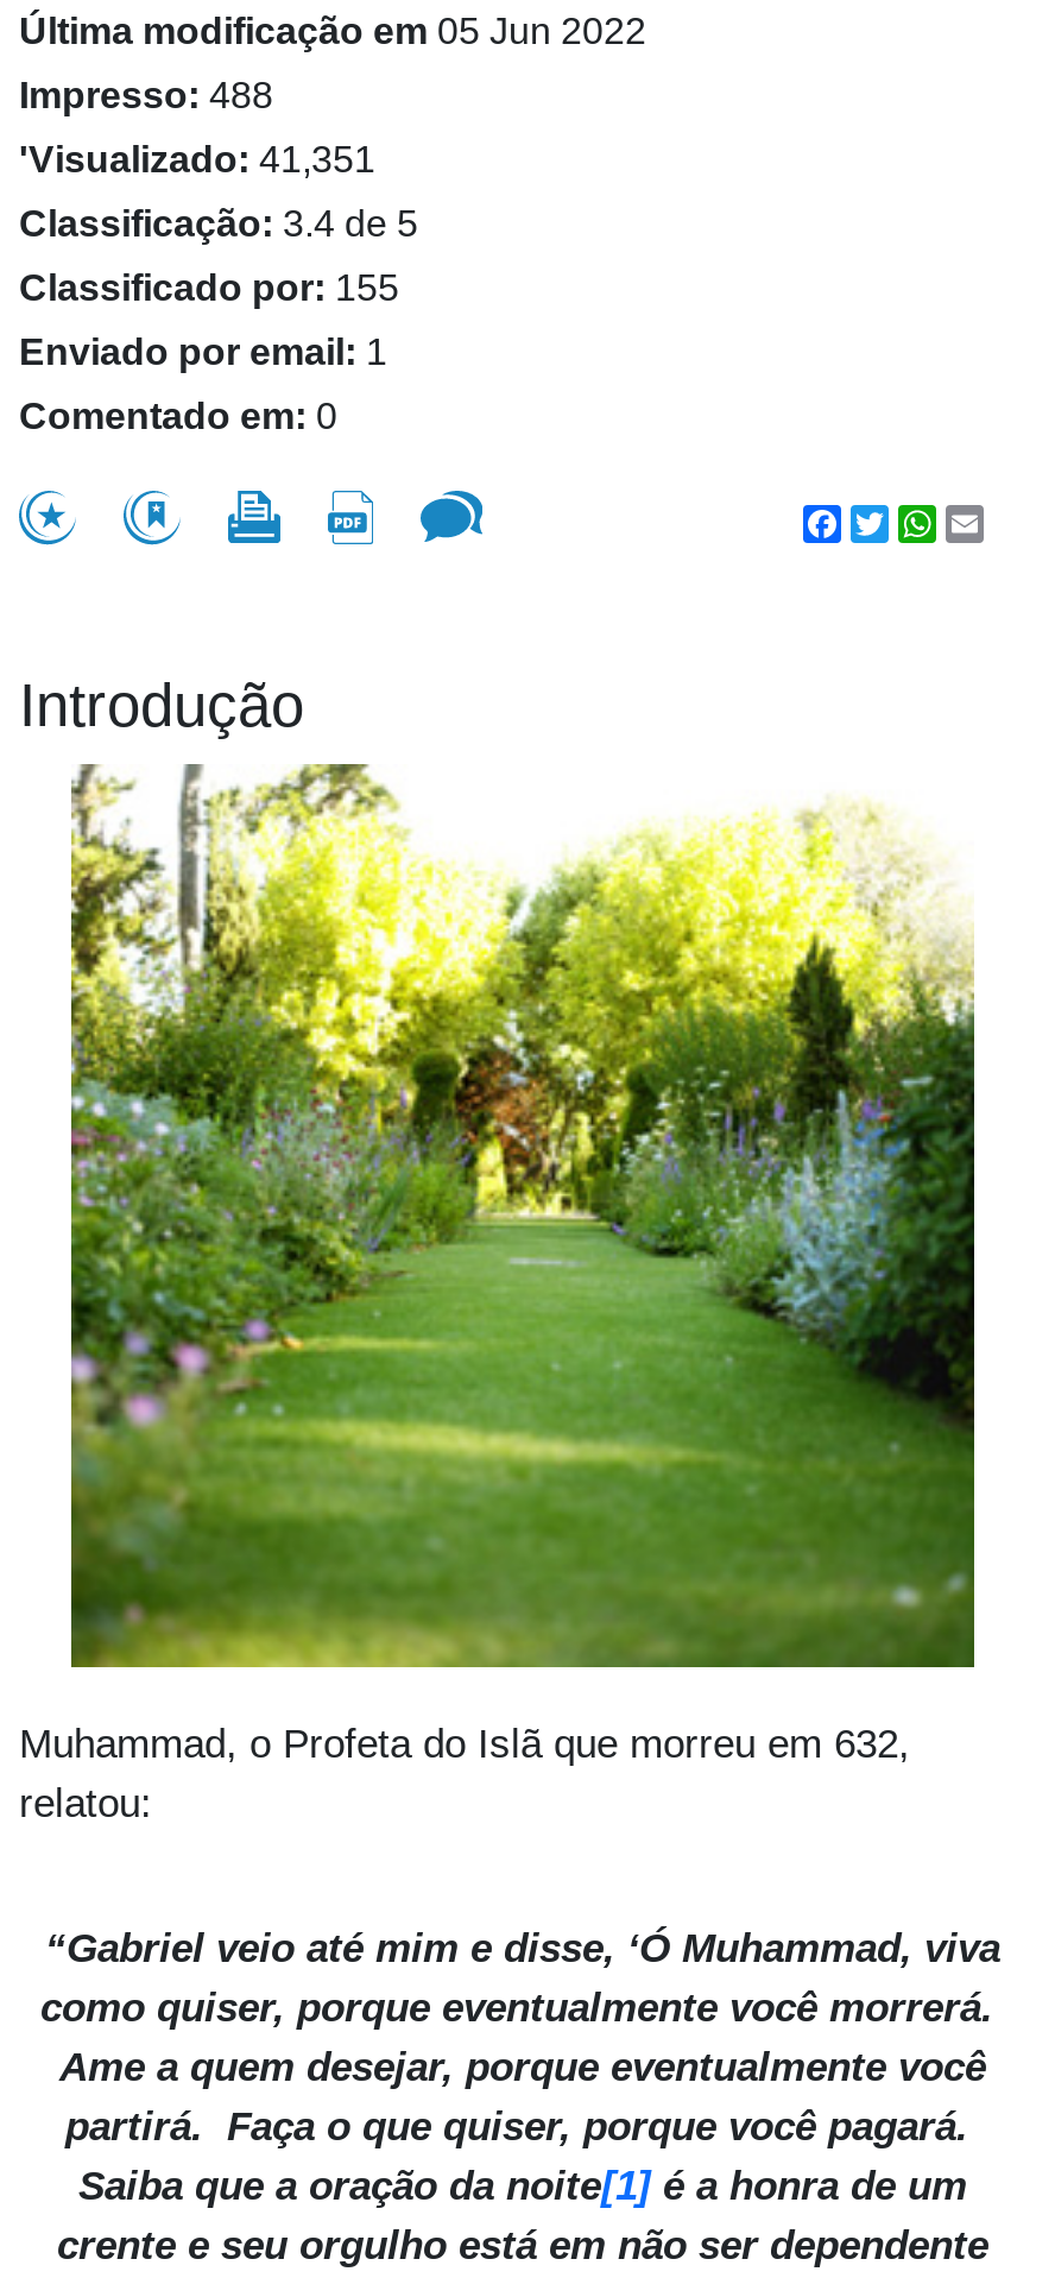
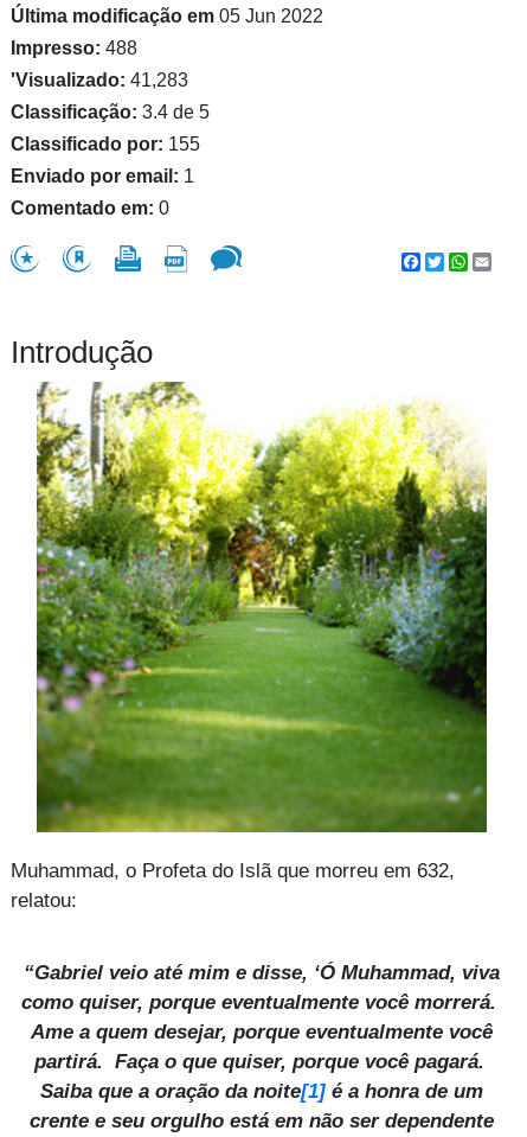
[19,139,375,179] 'Visualizado: 41,351 -> [11,70,188,90] 'Visualizado: 41,283

